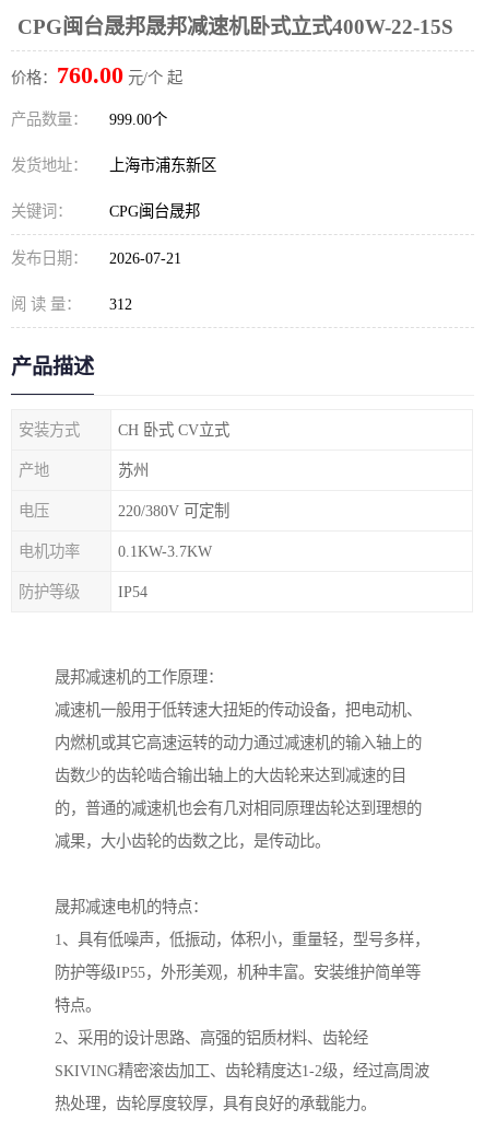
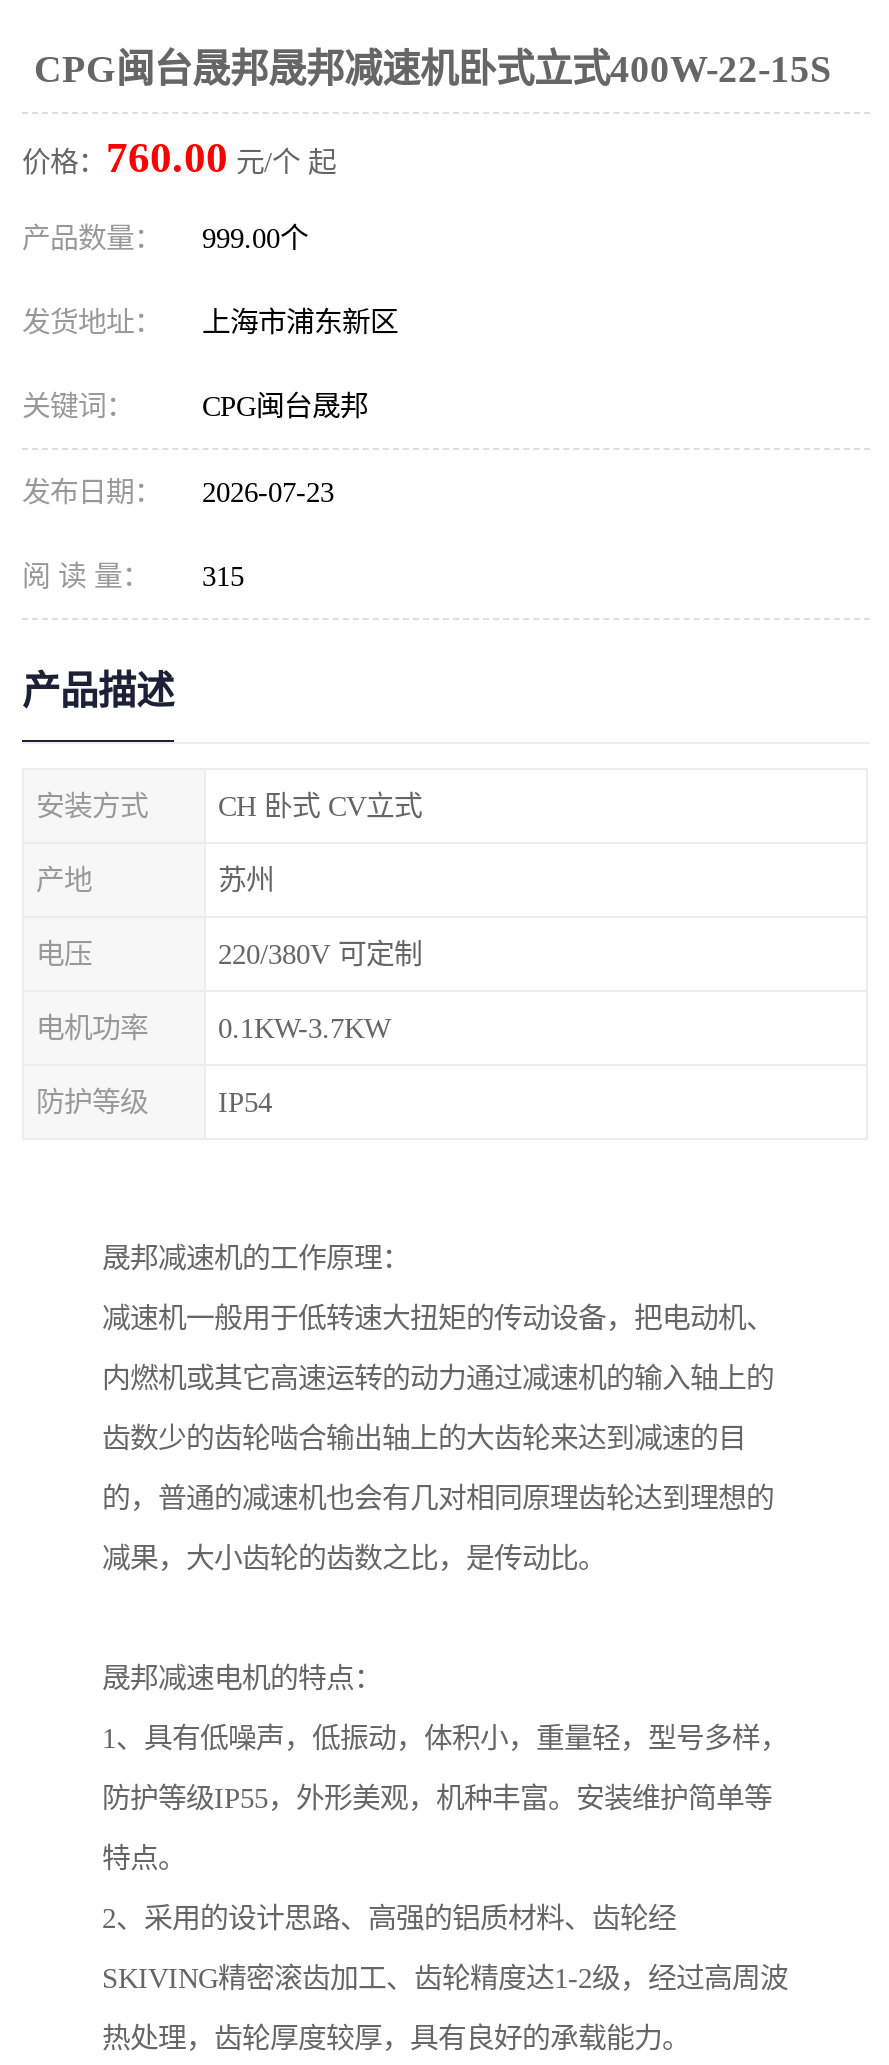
[11,249,181,267] 发布日期： 2026-07-21 -> [22,476,334,508] 发布日期： 2026-07-23
[11,295,132,313] 阅 读 量： 312 -> [22,560,244,592] 阅 读 量： 315

